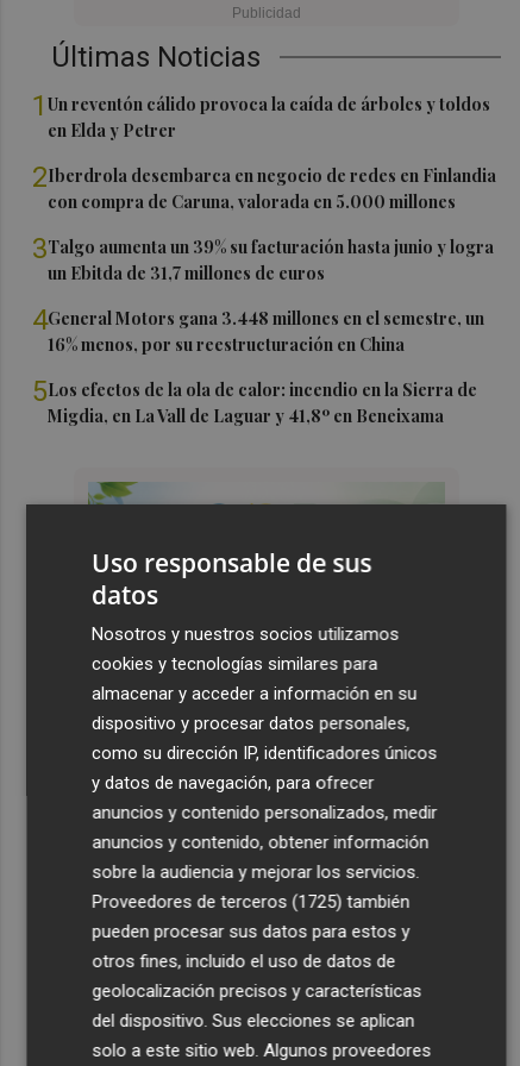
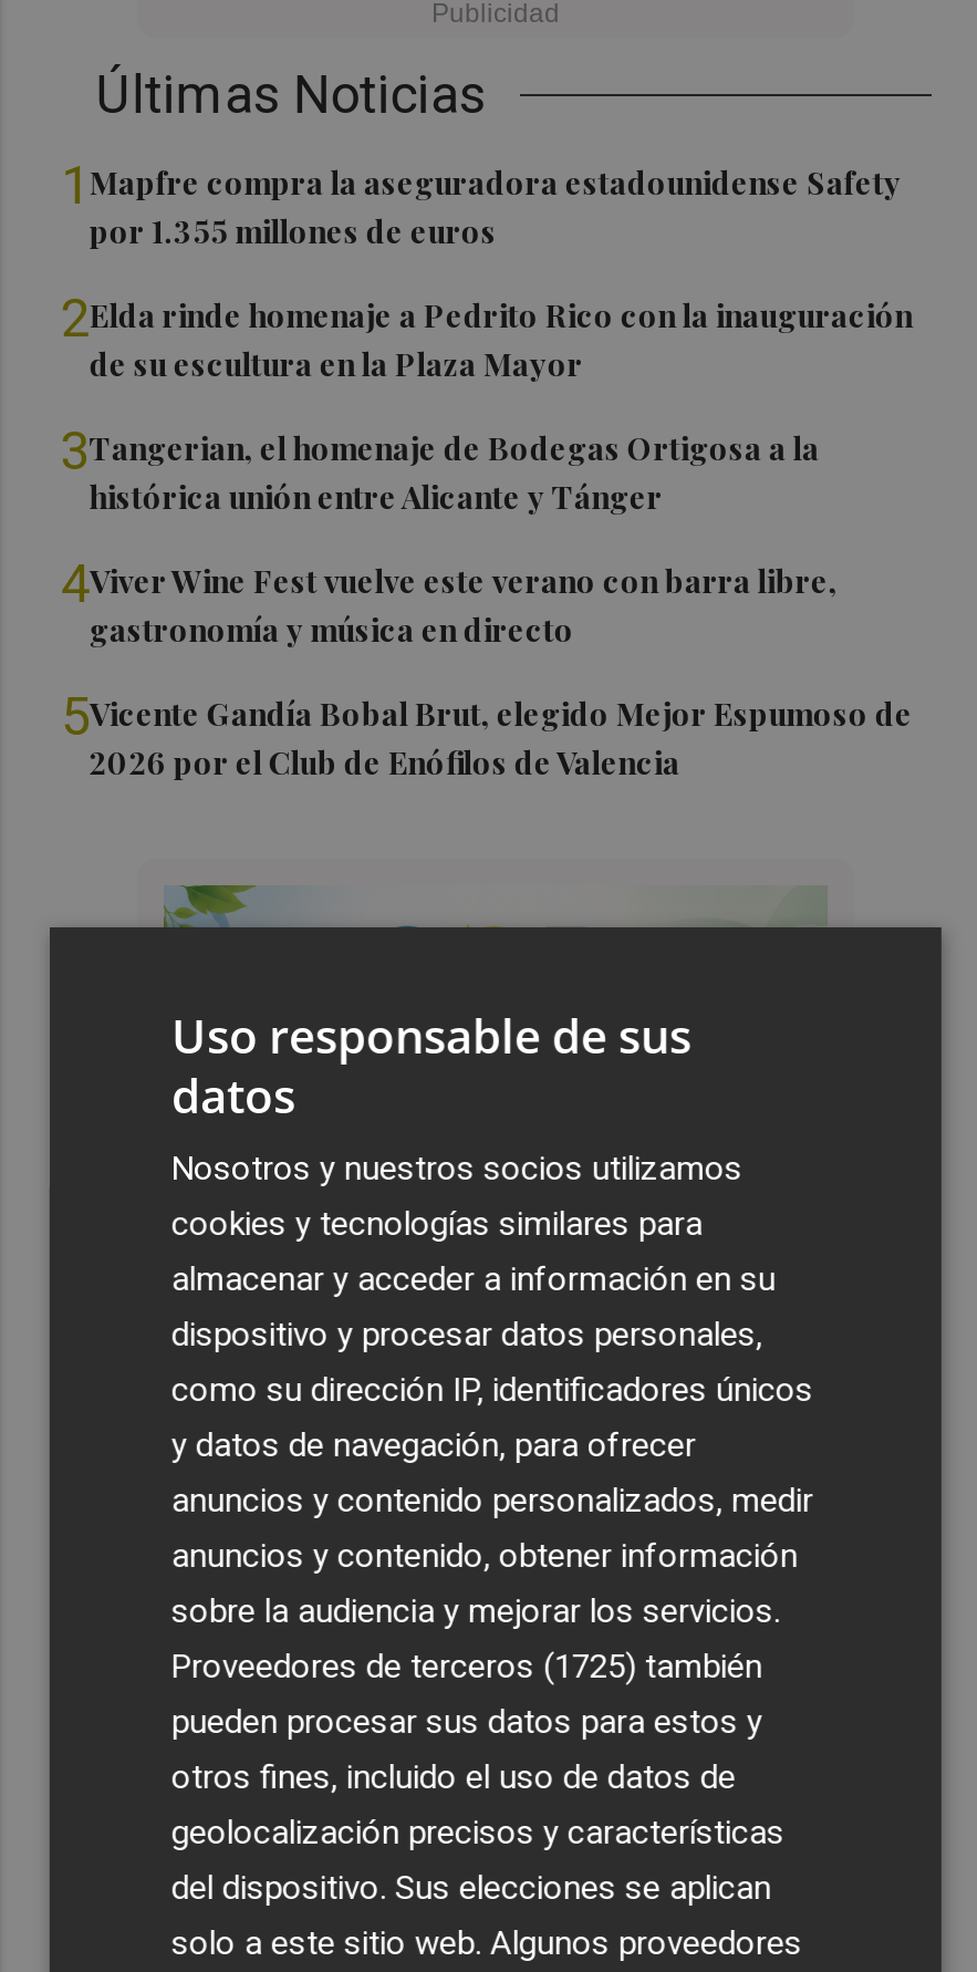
[33,89,491,141] 1 Un reventón cálido provoca la caída de árboles y toldos | en Elda y Petrer -> [61,154,902,251] 1 Mapfre compra la aseguradora estadounidense Safety | por 1.355 millones de euros
[33,160,497,212] 2Iberdrola desembarca en negocio de redes en Finlandia | con compra de Caruna, valorada en 5.000 millones -> [61,287,913,384] 2Elda rinde homenaje a Pedrito Rico con la inauguración | de su escultura en la Plaza Mayor
[33,232,494,284] 3Talgo aumenta un 39% su facturación hasta junio y logra | un Ebitda de 31,7 millones de euros -> [61,420,820,517] 3Tangerian, el homenaje de Bodegas Ortigosa a la | histórica unión entre Alicante y Tánger
[33,303,485,355] 4General Motors gana 3.448 millones en el semestre, un | 16% menos, por su reestructuración en China -> [61,552,837,650] 4Viver Wine Fest vuelve este verano con barra libre, | gastronomía y música en directo
[33,374,478,427] 5Los efectos de la ola de calor: incendio en la Sierra de | Migdia, en La Vall de Laguar y 41,8º en Beneixama -> [61,685,913,783] 5Vicente Gandía Bobal Brut, elegido Mejor Espumoso de | 2026 por el Club de Enófilos de Valencia

